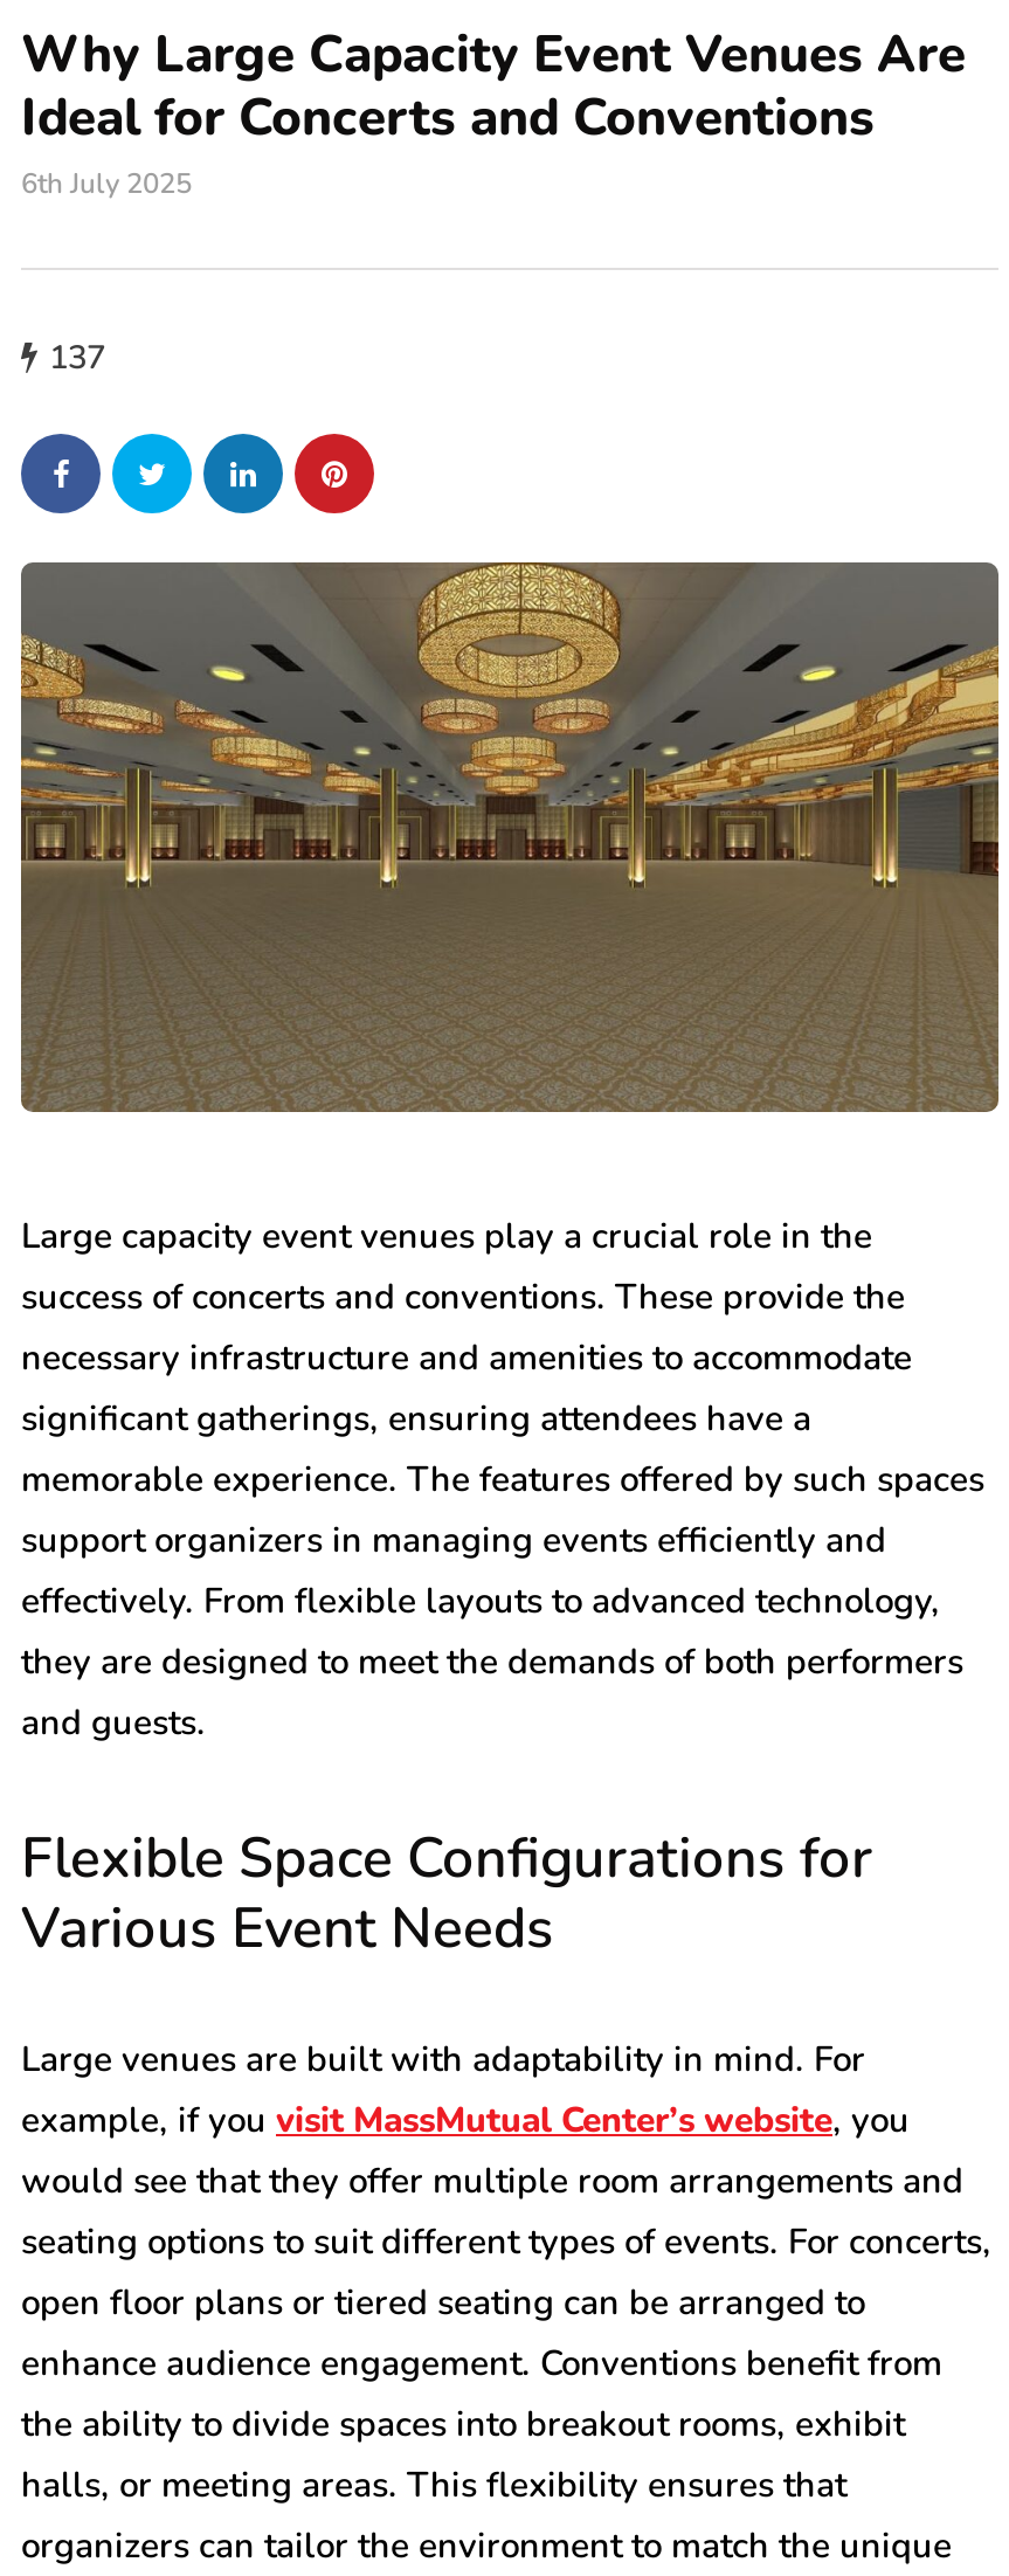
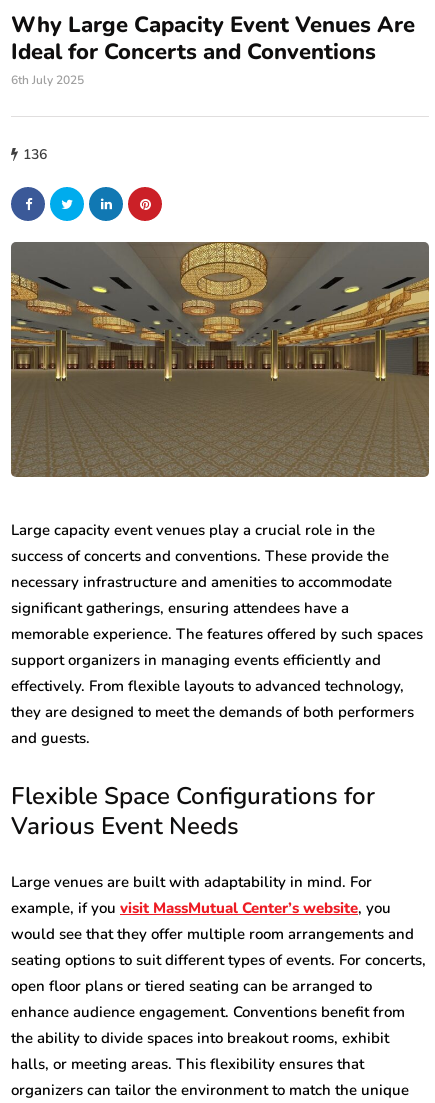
[49,335,105,379] 137 -> [23,145,47,164] 136

